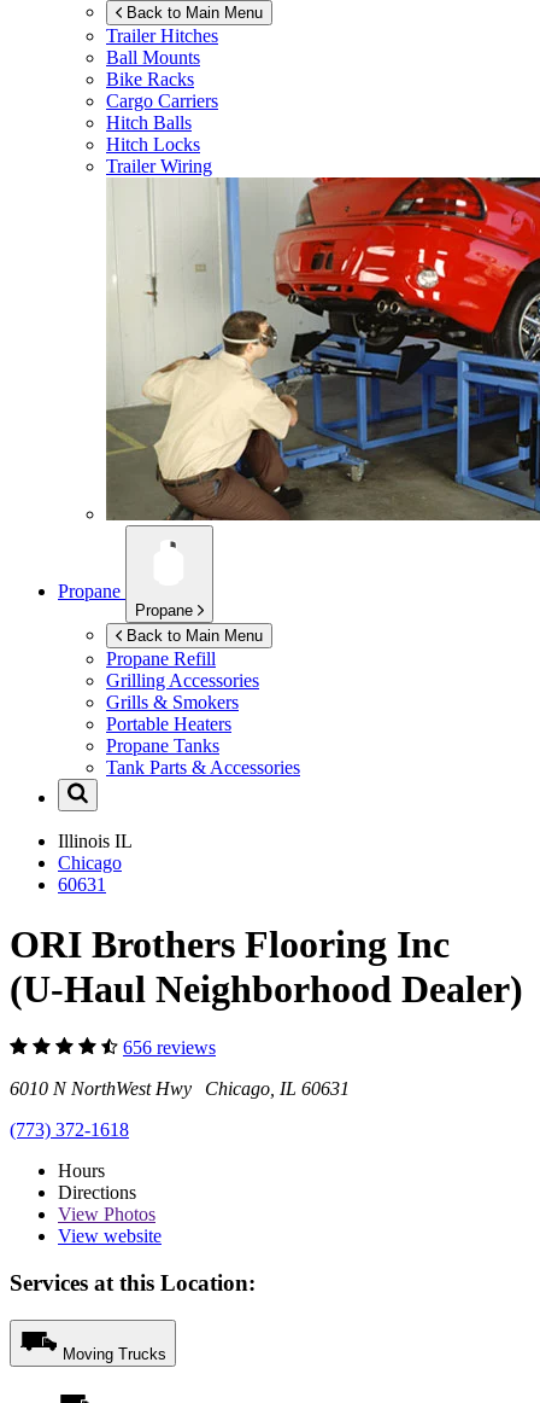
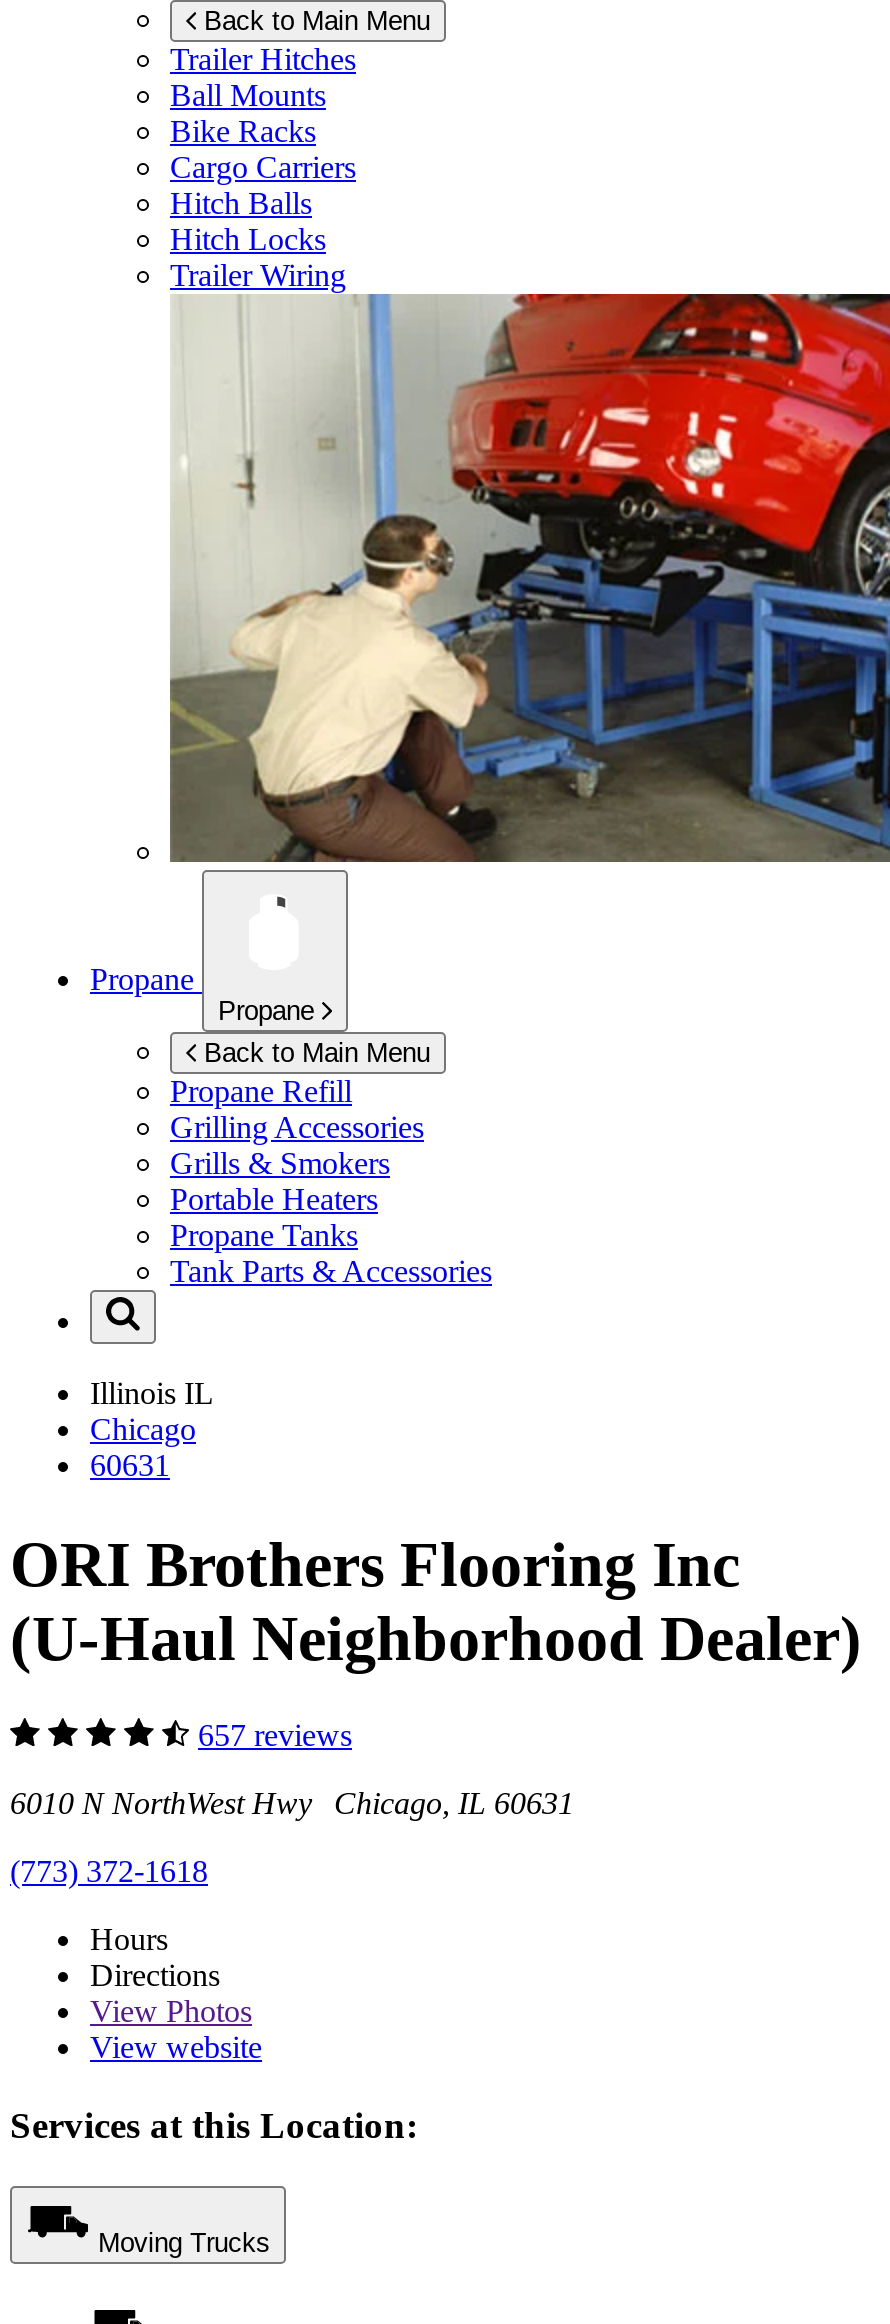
[123,1037,216,1058] 656 reviews -> [198,1718,352,1752] 657 reviews

